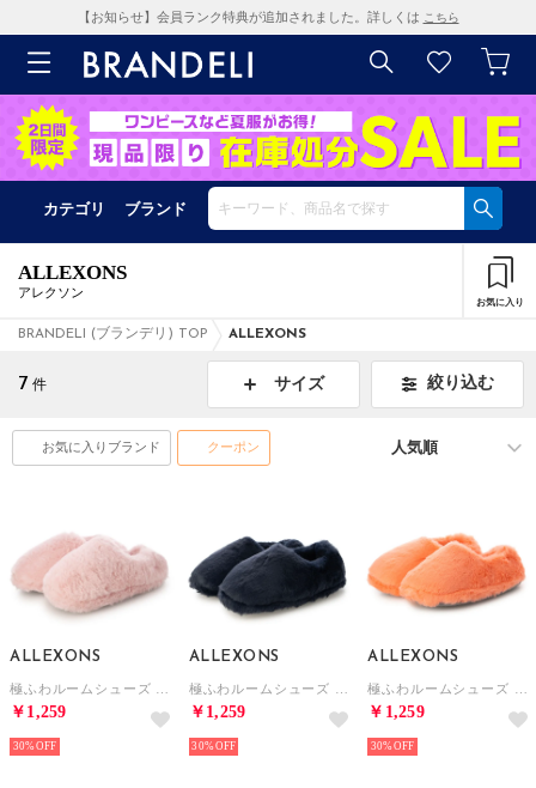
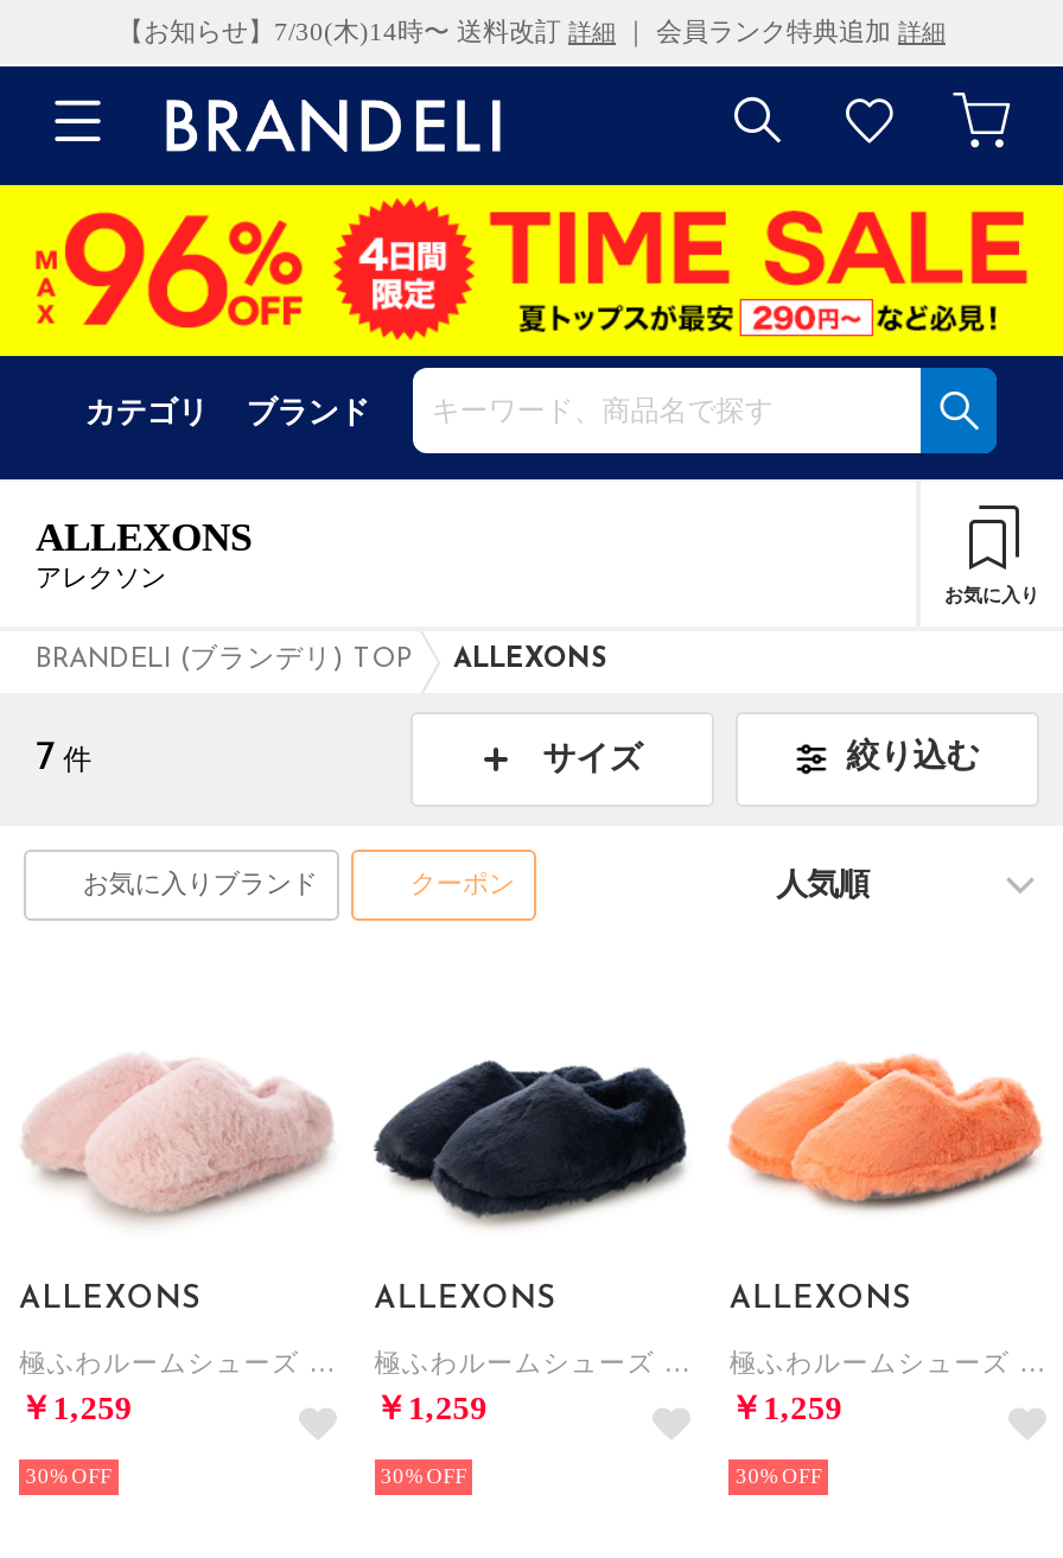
[77,10,459,24] 【お知らせ】会員ランク特典が追加されました。詳しくはこちら -> [117,17,946,45] 【お知らせ】7/30(木)14時〜 送料改訂詳細｜ 会員ランク特典追加詳細
[4,93,532,182] [image] -> [7,183,1056,358] [image]

